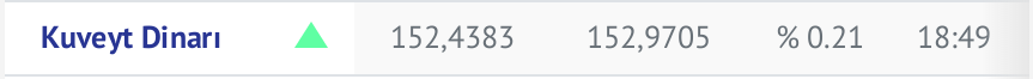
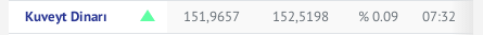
[390,17,515,57] 152,4383 -> [183,7,240,25] 151,9657
[587,17,711,57] 152,9705 -> [272,7,329,25] 152,5198
[776,17,864,57] % 0.21 -> [358,7,398,25] % 0.09
[917,17,991,57] 18:49 -> [422,7,456,25] 07:32

